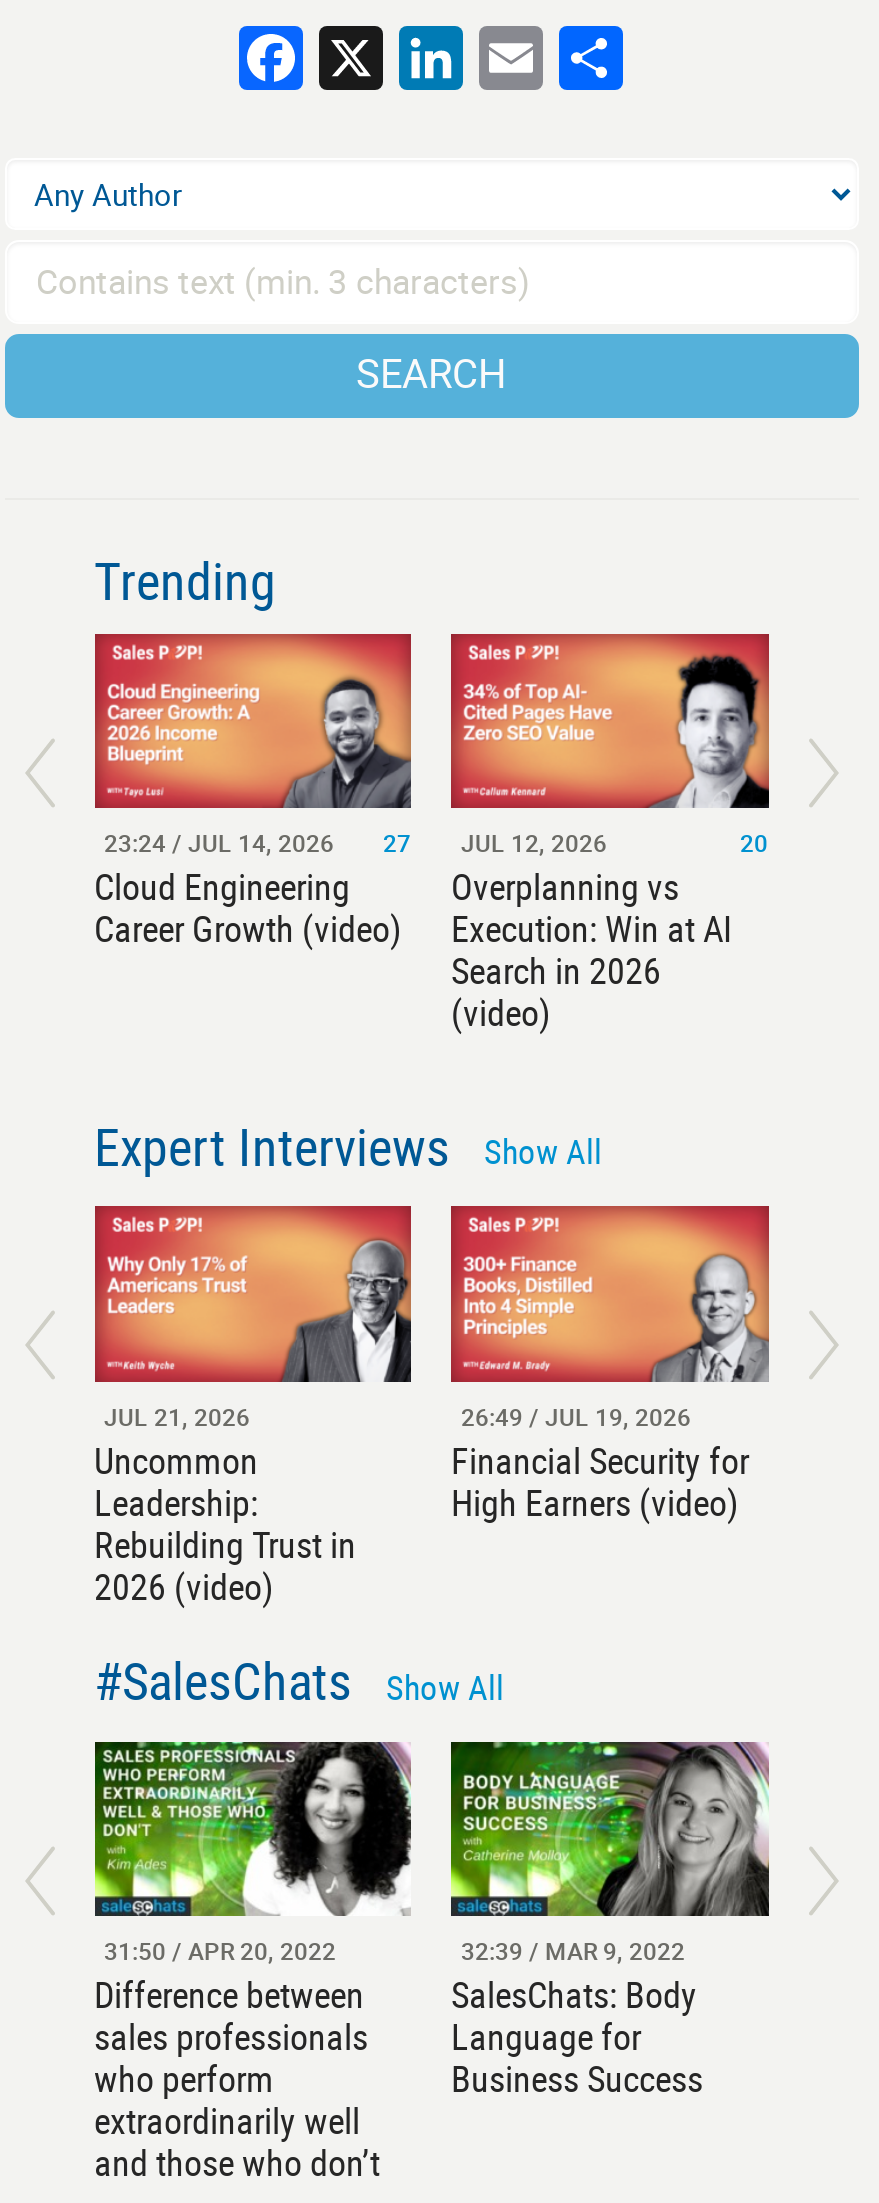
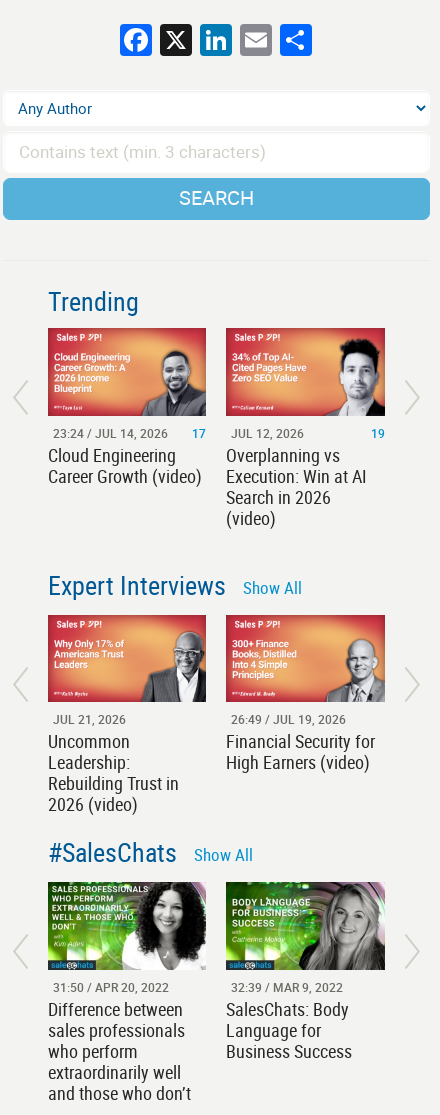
[104,827,607,859] 23:24 / JUL 14, 2026 27 JUL 12, 2026 -> [52,425,304,441] 23:24 / JUL 14, 2026 17 JUL 12, 2026
[740,827,768,859] 20 -> [370,425,384,441] 19

